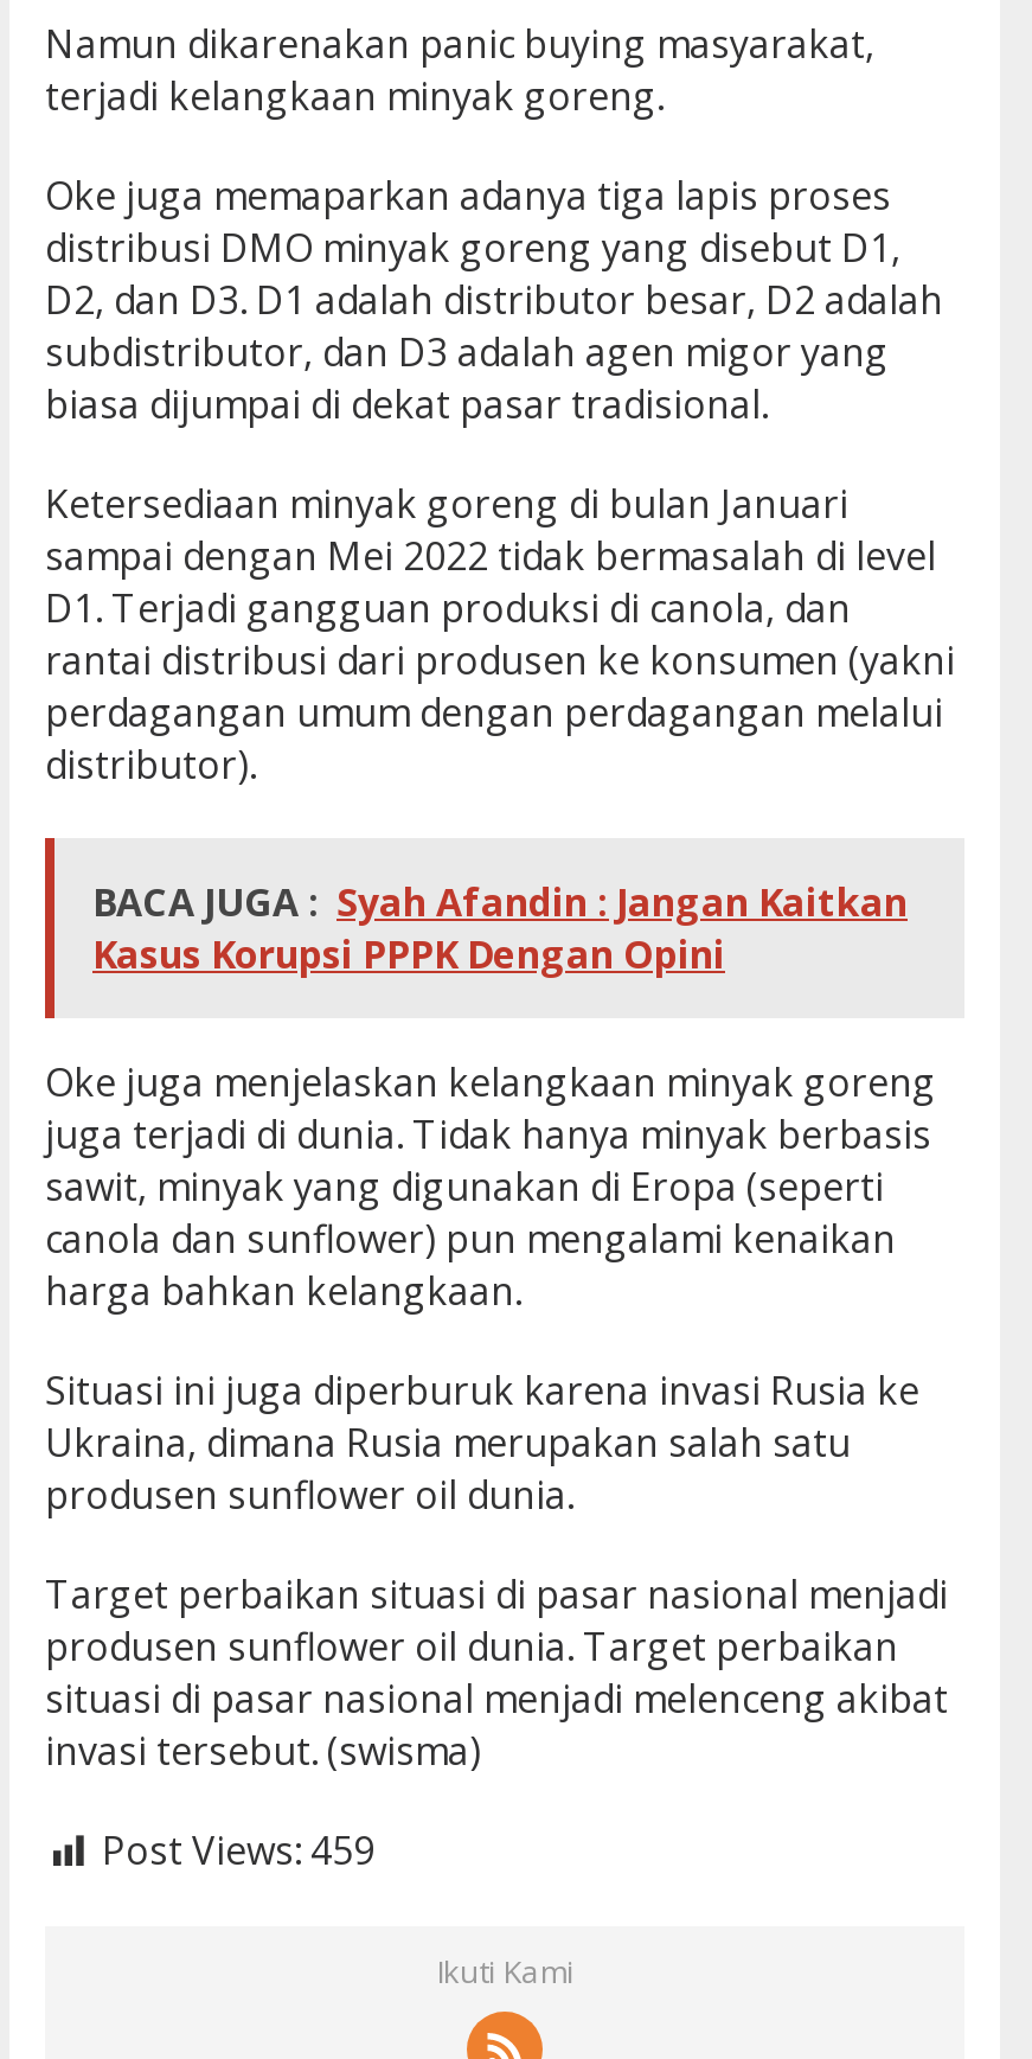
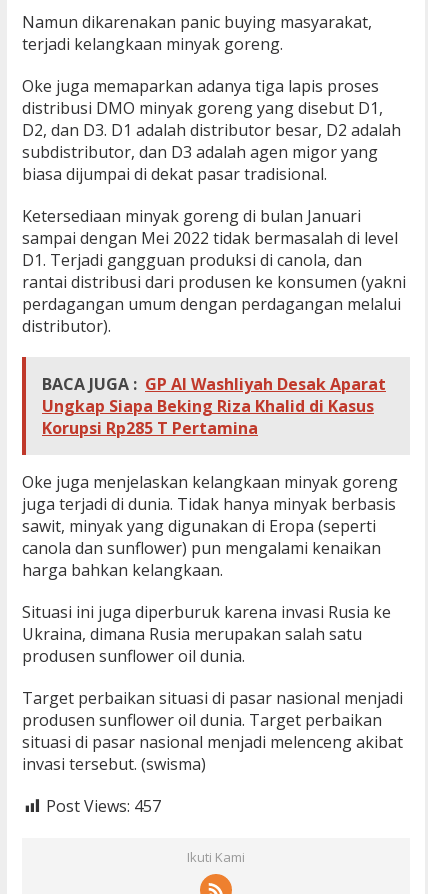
[92,876,908,980] BACA JUGA : Syah Afandin : Jangan Kaitkan | Kasus Korupsi PPPK Dengan Opini -> [42,373,386,439] BACA JUGA : GP Al Washliyah Desak Aparat | Ungkap Siapa Beking Riza Khalid di Kasus | Korupsi Rp285 T Pertamina
[102,1824,374,1876] Post Views: 459 -> [46,795,161,817] Post Views: 457

